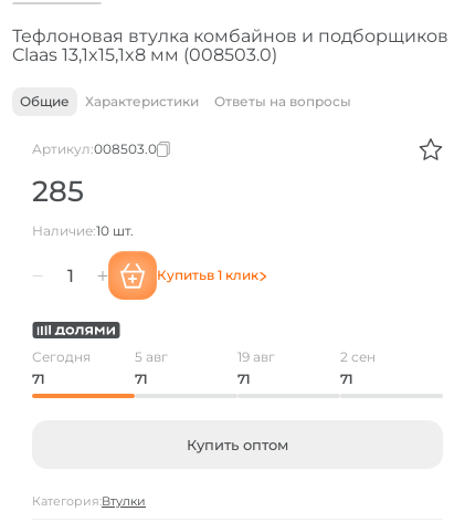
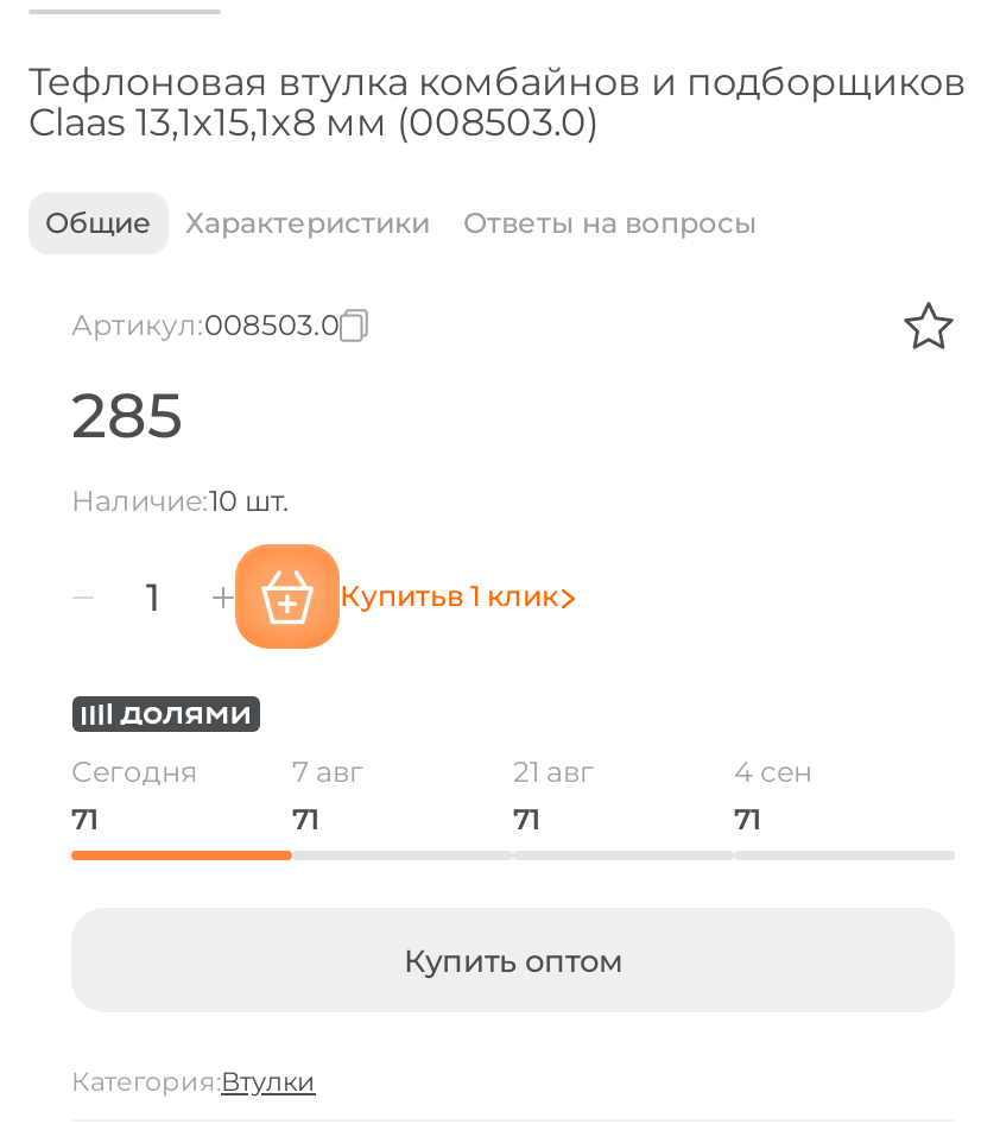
[135,348,168,365] 5 авг -> [292,753,363,789] 7 авг
[237,348,275,365] 19 авг -> [513,753,594,789] 21 авг
[340,348,376,365] 2 сен -> [734,753,812,789] 4 сен

